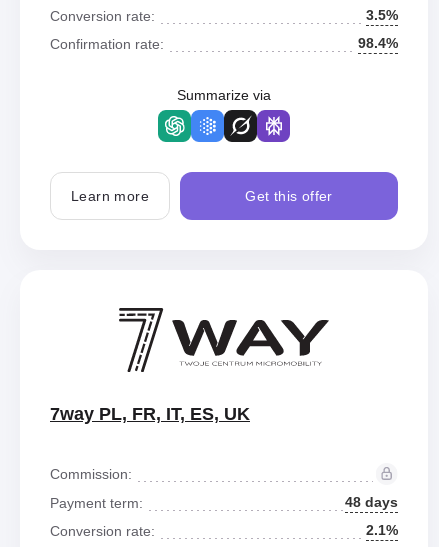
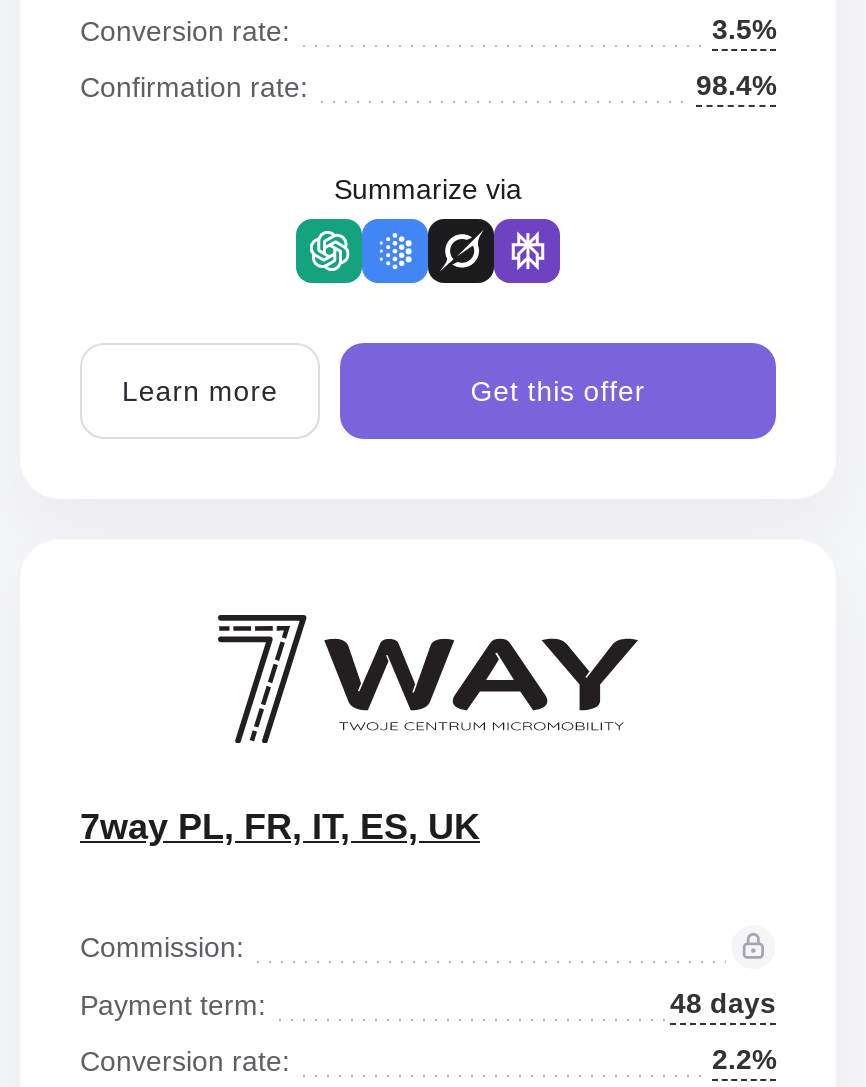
[366,522,398,538] 2.1% -> [712,1043,776,1075] 2.2%

